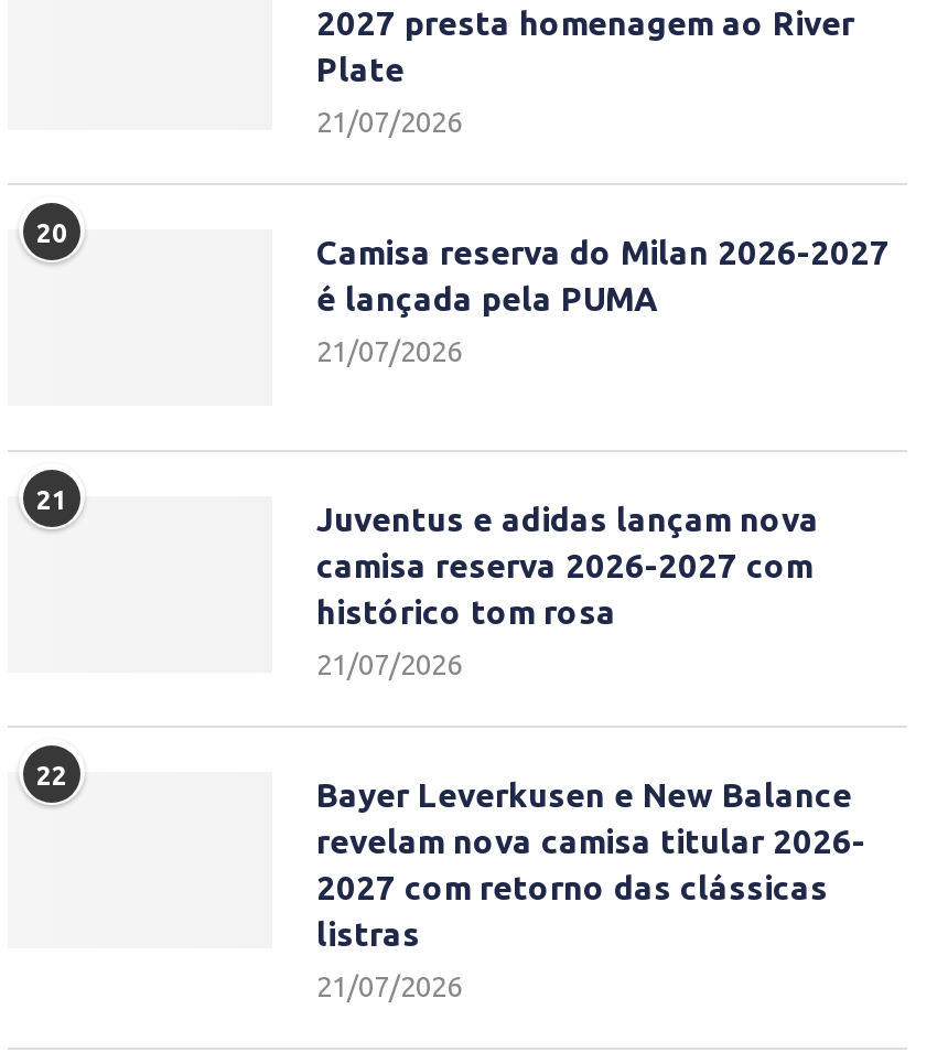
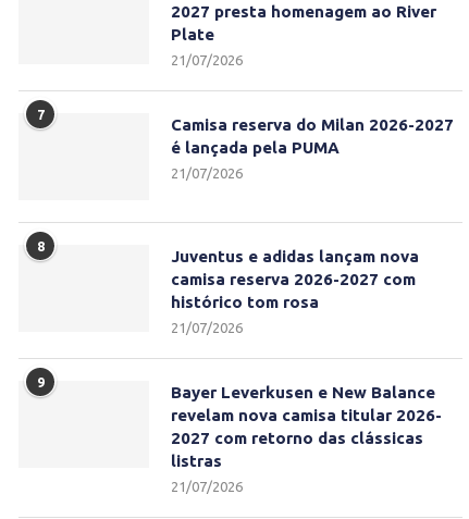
[36,219,67,247] 20 -> [36,108,44,122] 7
[36,485,67,514] 21 -> [36,239,44,254] 8
[36,761,67,790] 22 -> [36,375,44,390] 9

